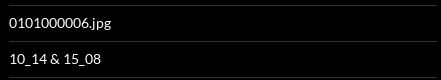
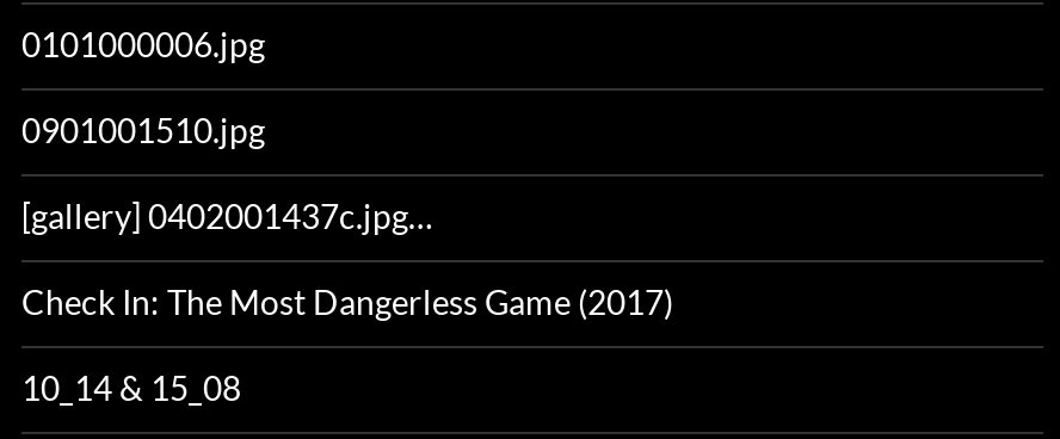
none -> [21,110,673,323] 0901001510.jpg | [gallery] 0402001437c.jpg… | Check In: The Most Dangerless Game (2017)

